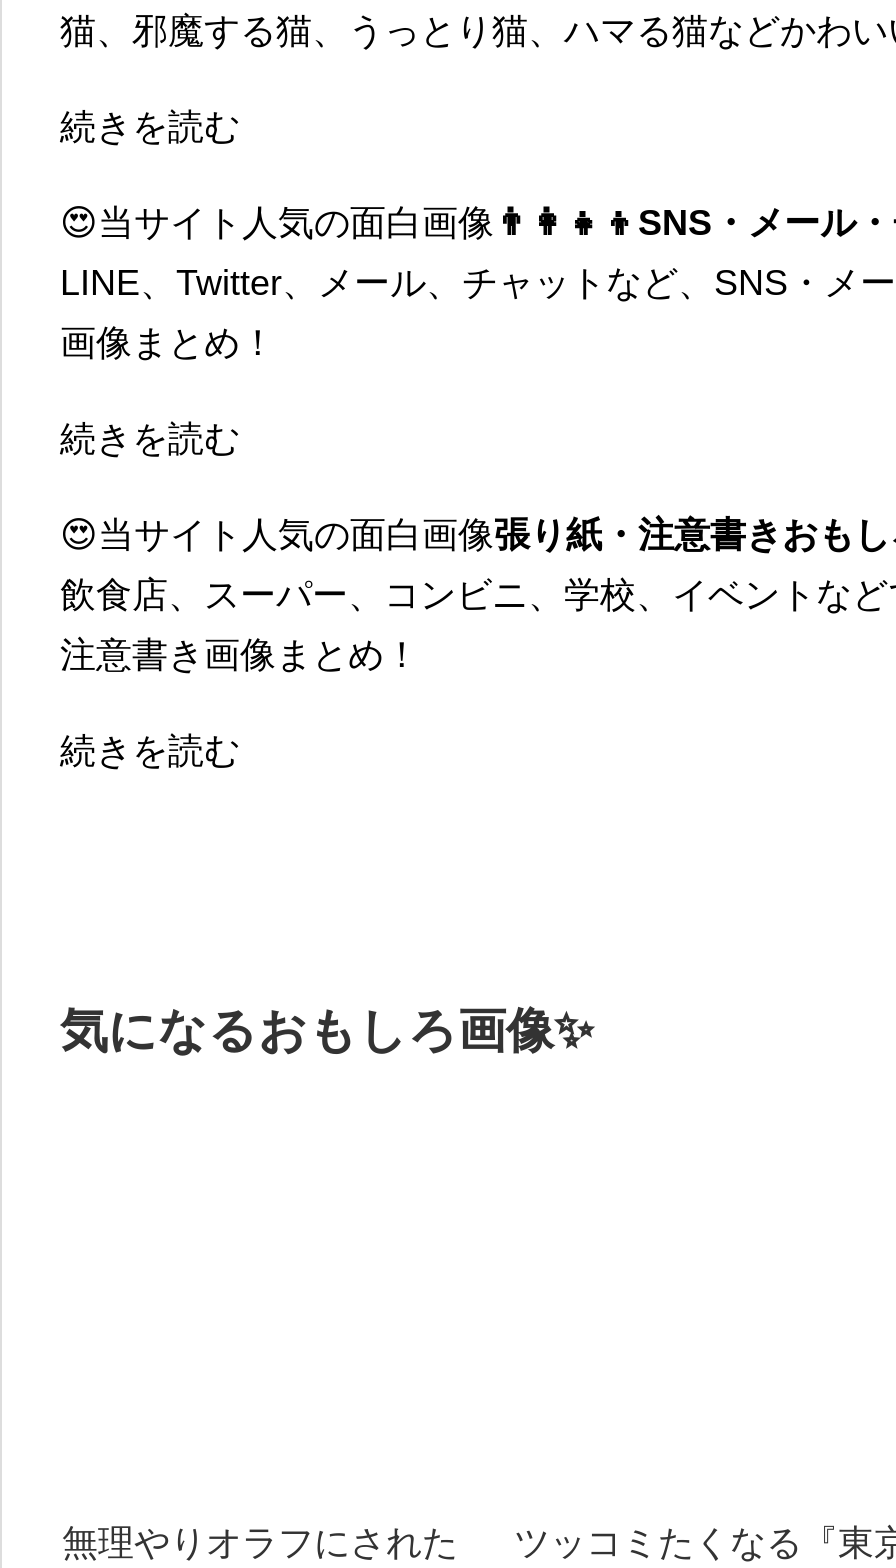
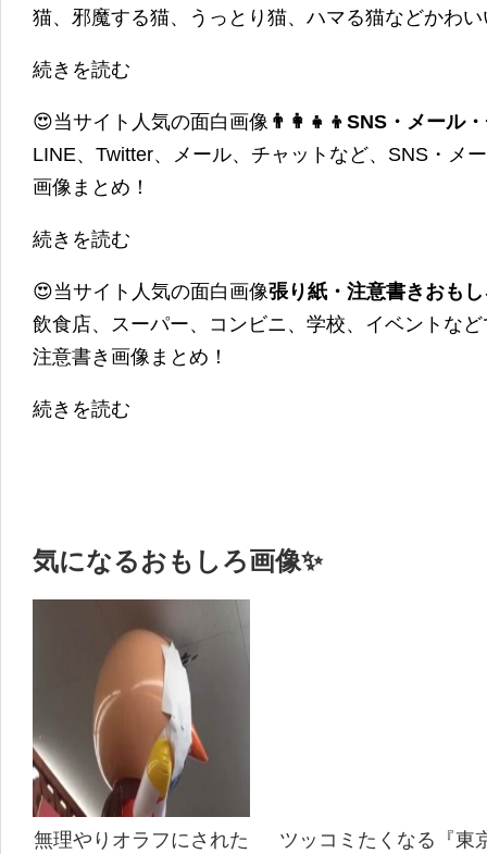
none -> [32,598,251,818] [image]

